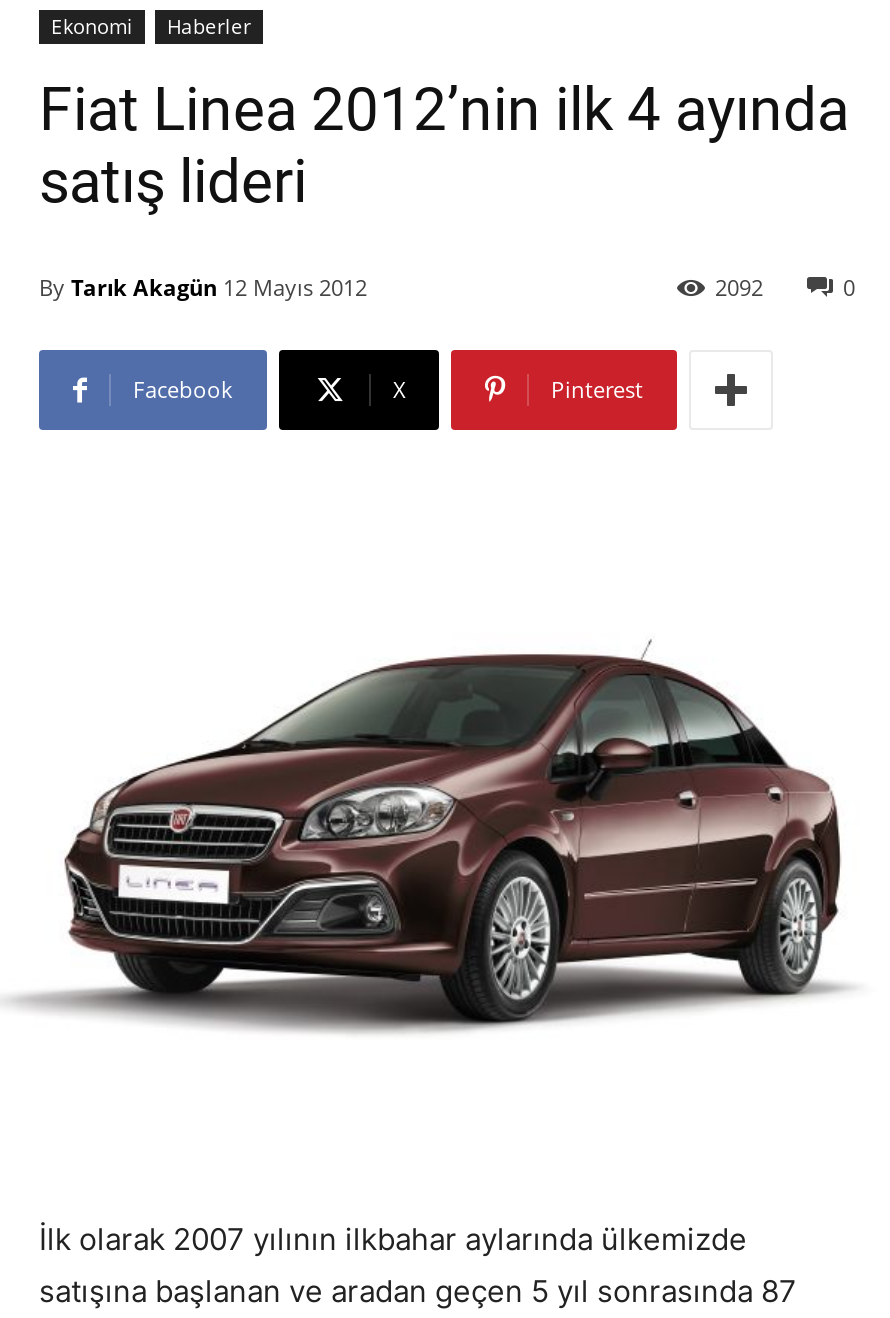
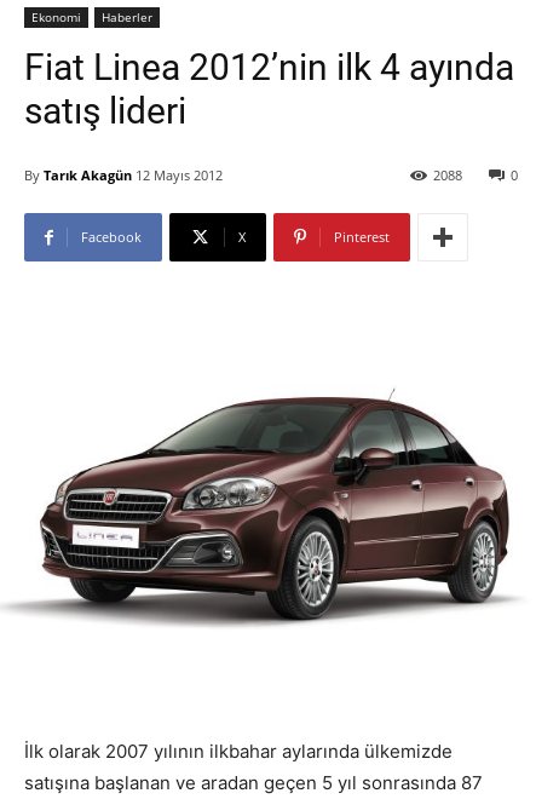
[715,272,763,302] 2092 -> [433,166,462,184] 2088

